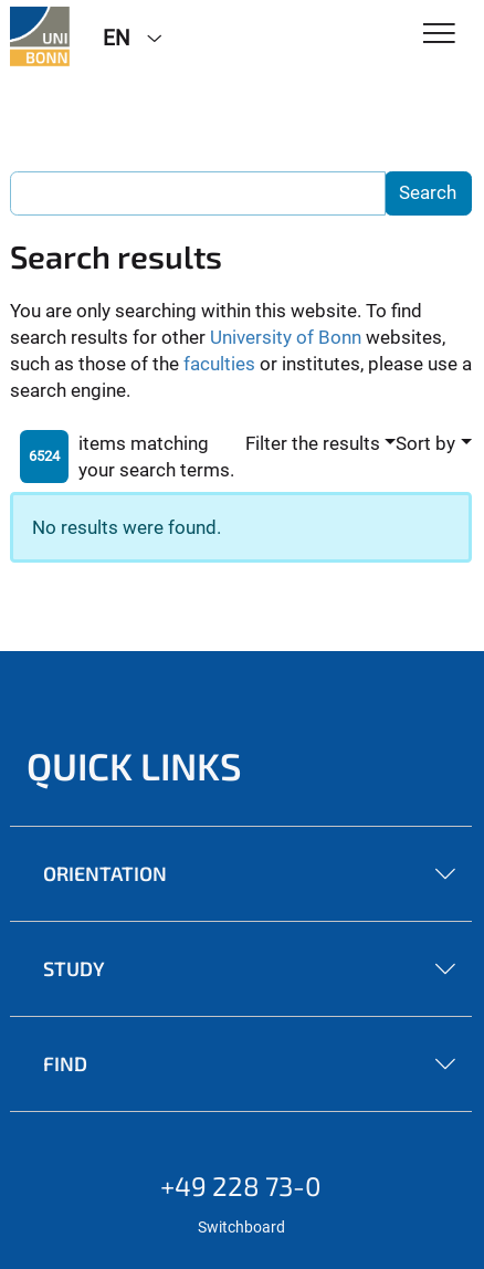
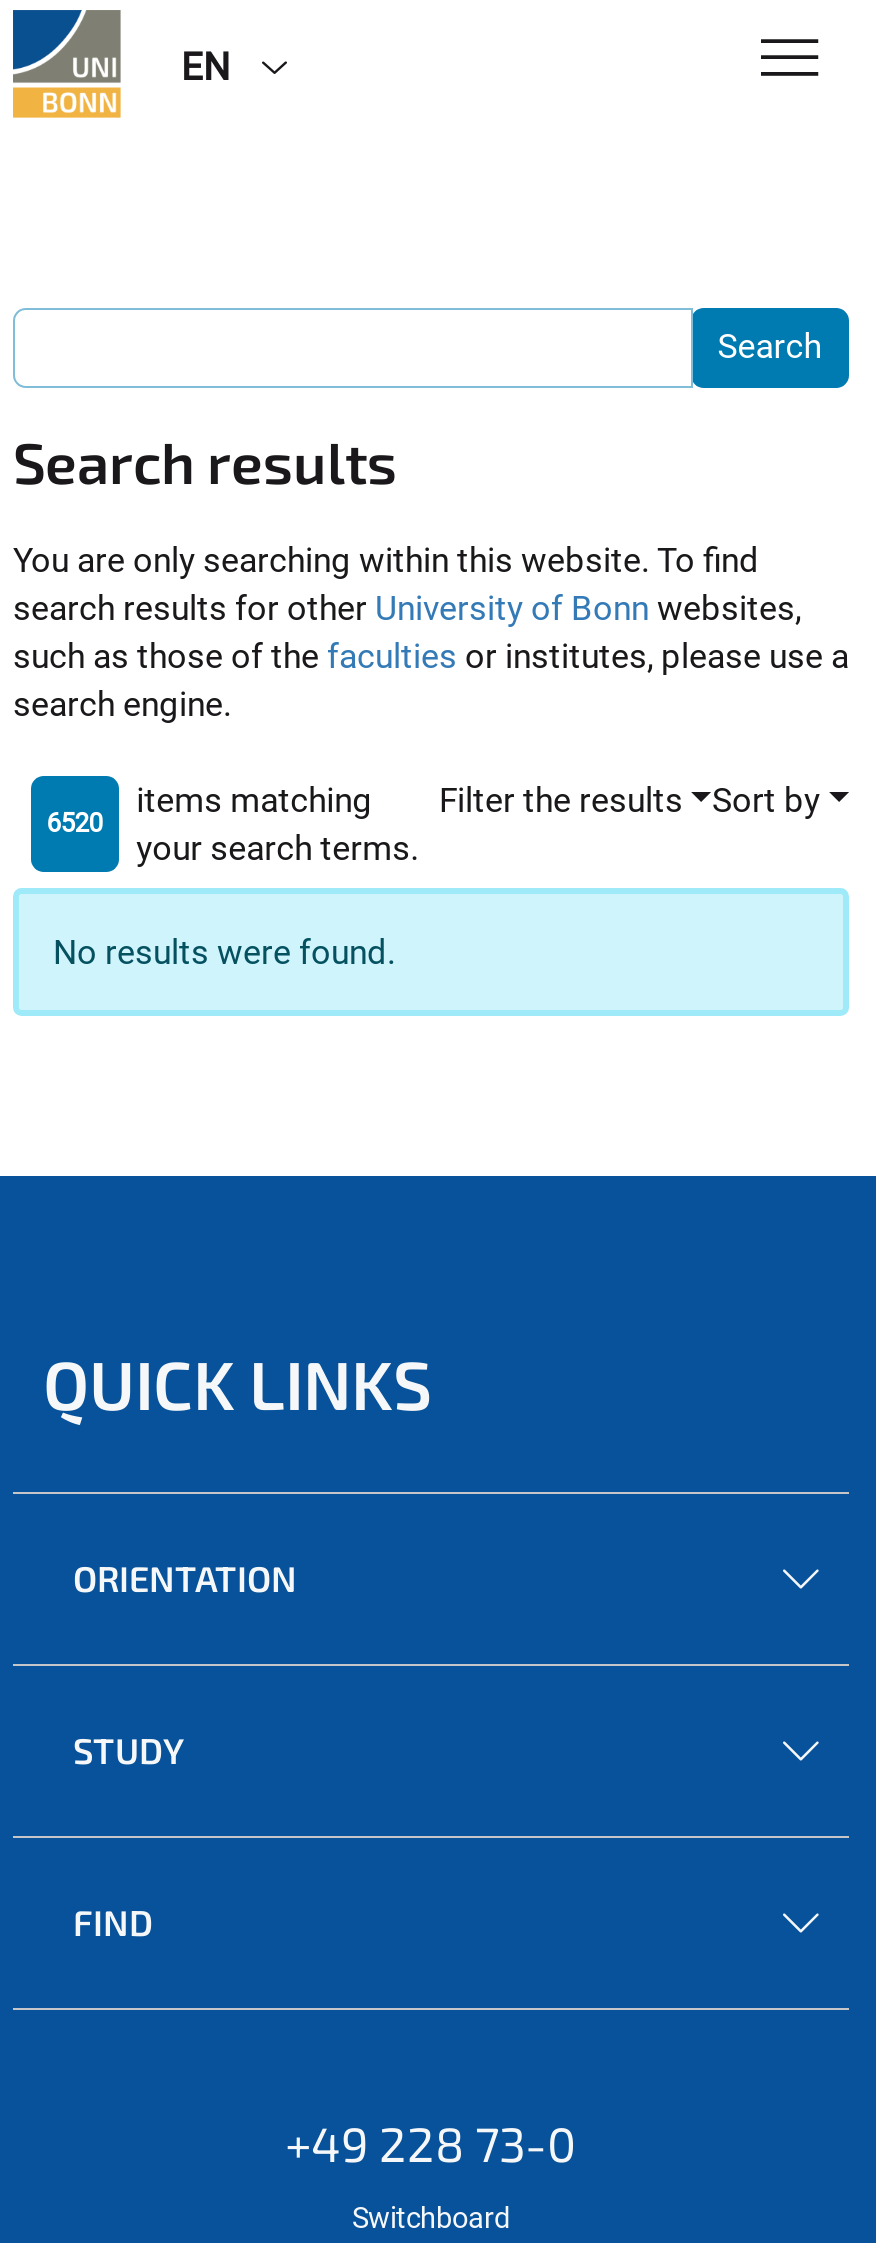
[29,447,59,464] 6524 -> [47,808,103,838] 6520

